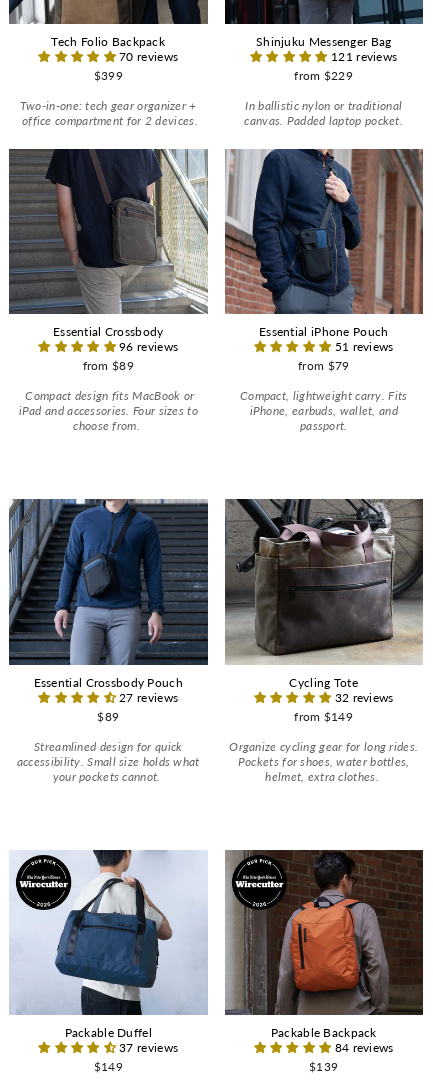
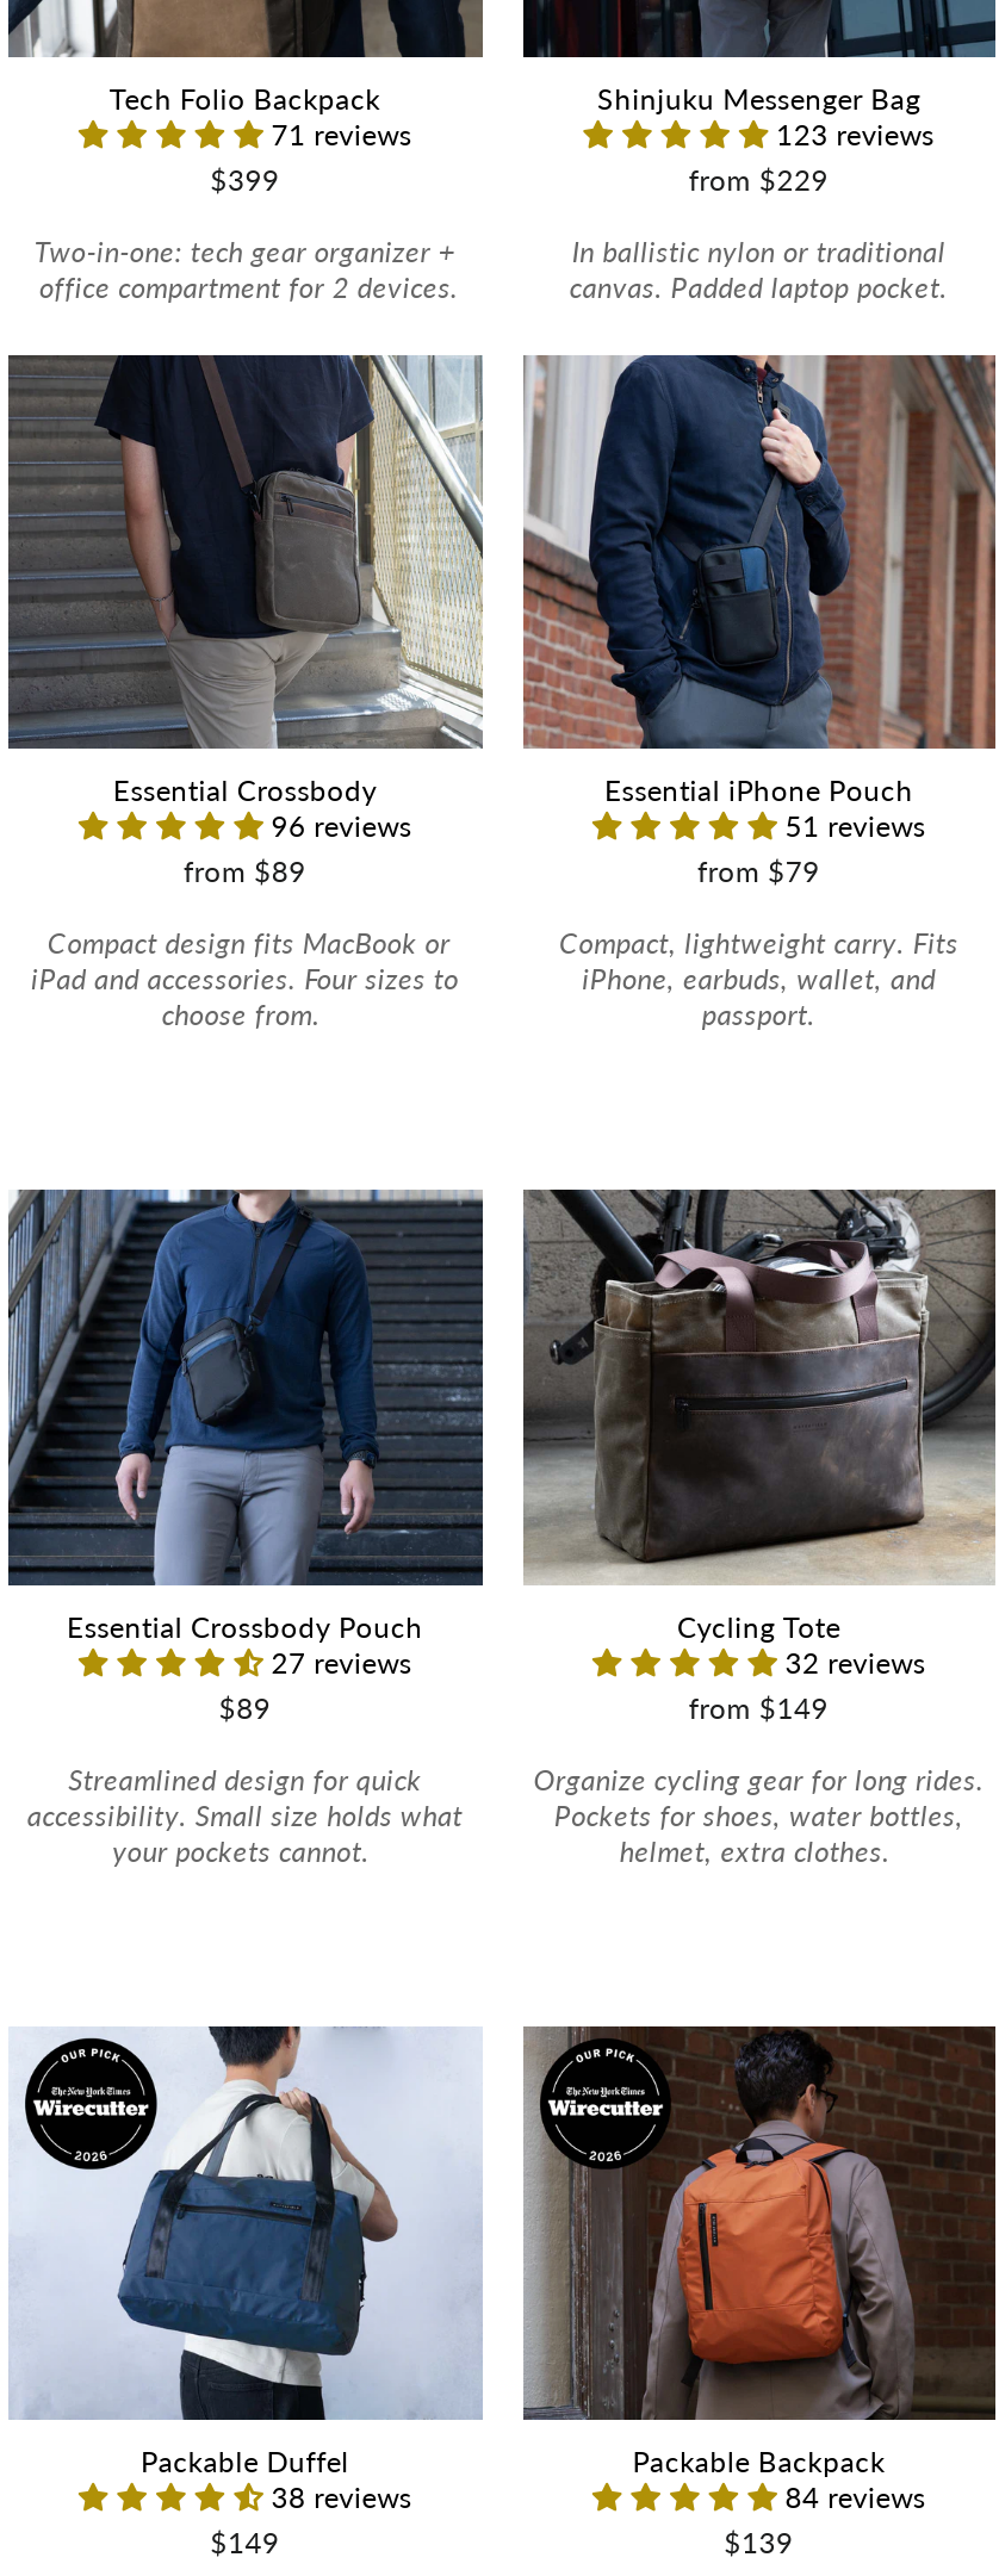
[119,49,178,64] 70 reviews -> [271,117,412,153] 71 reviews
[331,49,397,64] 121 reviews -> [776,117,934,153] 123 reviews
[119,1040,178,1055] 37 reviews -> [271,2480,412,2516] 38 reviews

